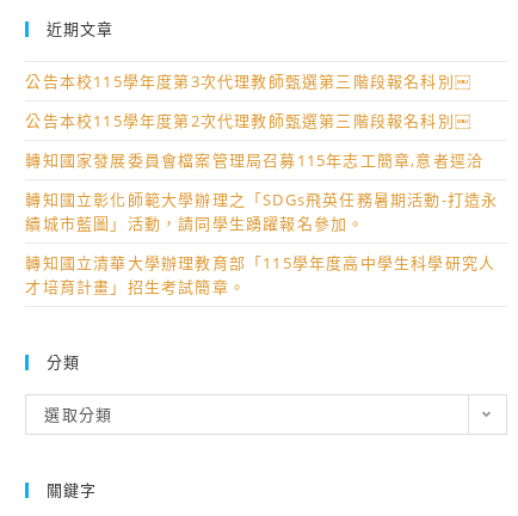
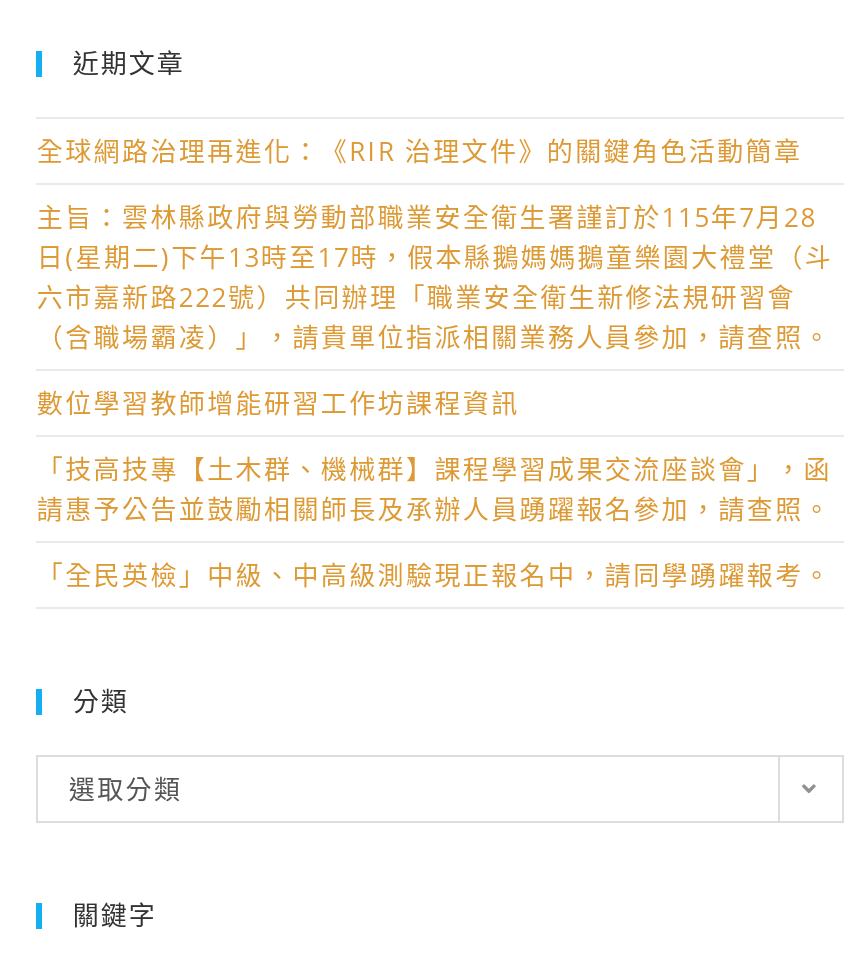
[26,70,470,92] 公告本校115學年度第3次代理教師甄選第三階段報名科別￼ -> [37,133,802,169] 全球網路治理再進化：《RIR 治理文件》的關鍵角色活動簡章
[26,110,470,131] 公告本校115學年度第2次代理教師甄選第三階段報名科別￼ -> [37,199,833,355] 主旨：雲林縣政府與勞動部職業安全衛生署謹訂於115年7月28 | 日(星期二)下午13時至17時，假本縣鵝媽媽鵝童樂園大禮堂（斗 | 六市嘉新路222號）共同辦理「職業安全衛生新修法規研習會 | （含職場霸凌）」，請貴單位指派相關業務人員參加，請查照。
[26,149,484,171] 轉知國家發展委員會檔案管理局召募115年志工簡章,意者逕洽 -> [37,385,520,421] 數位學習教師增能研習工作坊課程資訊
[26,189,498,234] 轉知國立彰化師範大學辦理之「SDGs飛英任務暑期活動-打造永 | 續城市藍圖」活動，請同學生踴躍報名參加。 -> [37,451,832,527] 「技高技專【土木群、機械群】課程學習成果交流座談會」，函 | 請惠予公告並鼓勵相關師長及承辦人員踴躍報名參加，請查照。
[26,252,496,297] 轉知國立清華大學辦理教育部「115學年度高中學生科學研究人 | 才培育計畫」招生考試簡章。 -> [37,557,832,593] 「全民英檢」中級、中高級測驗現正報名中，請同學踴躍報考。

